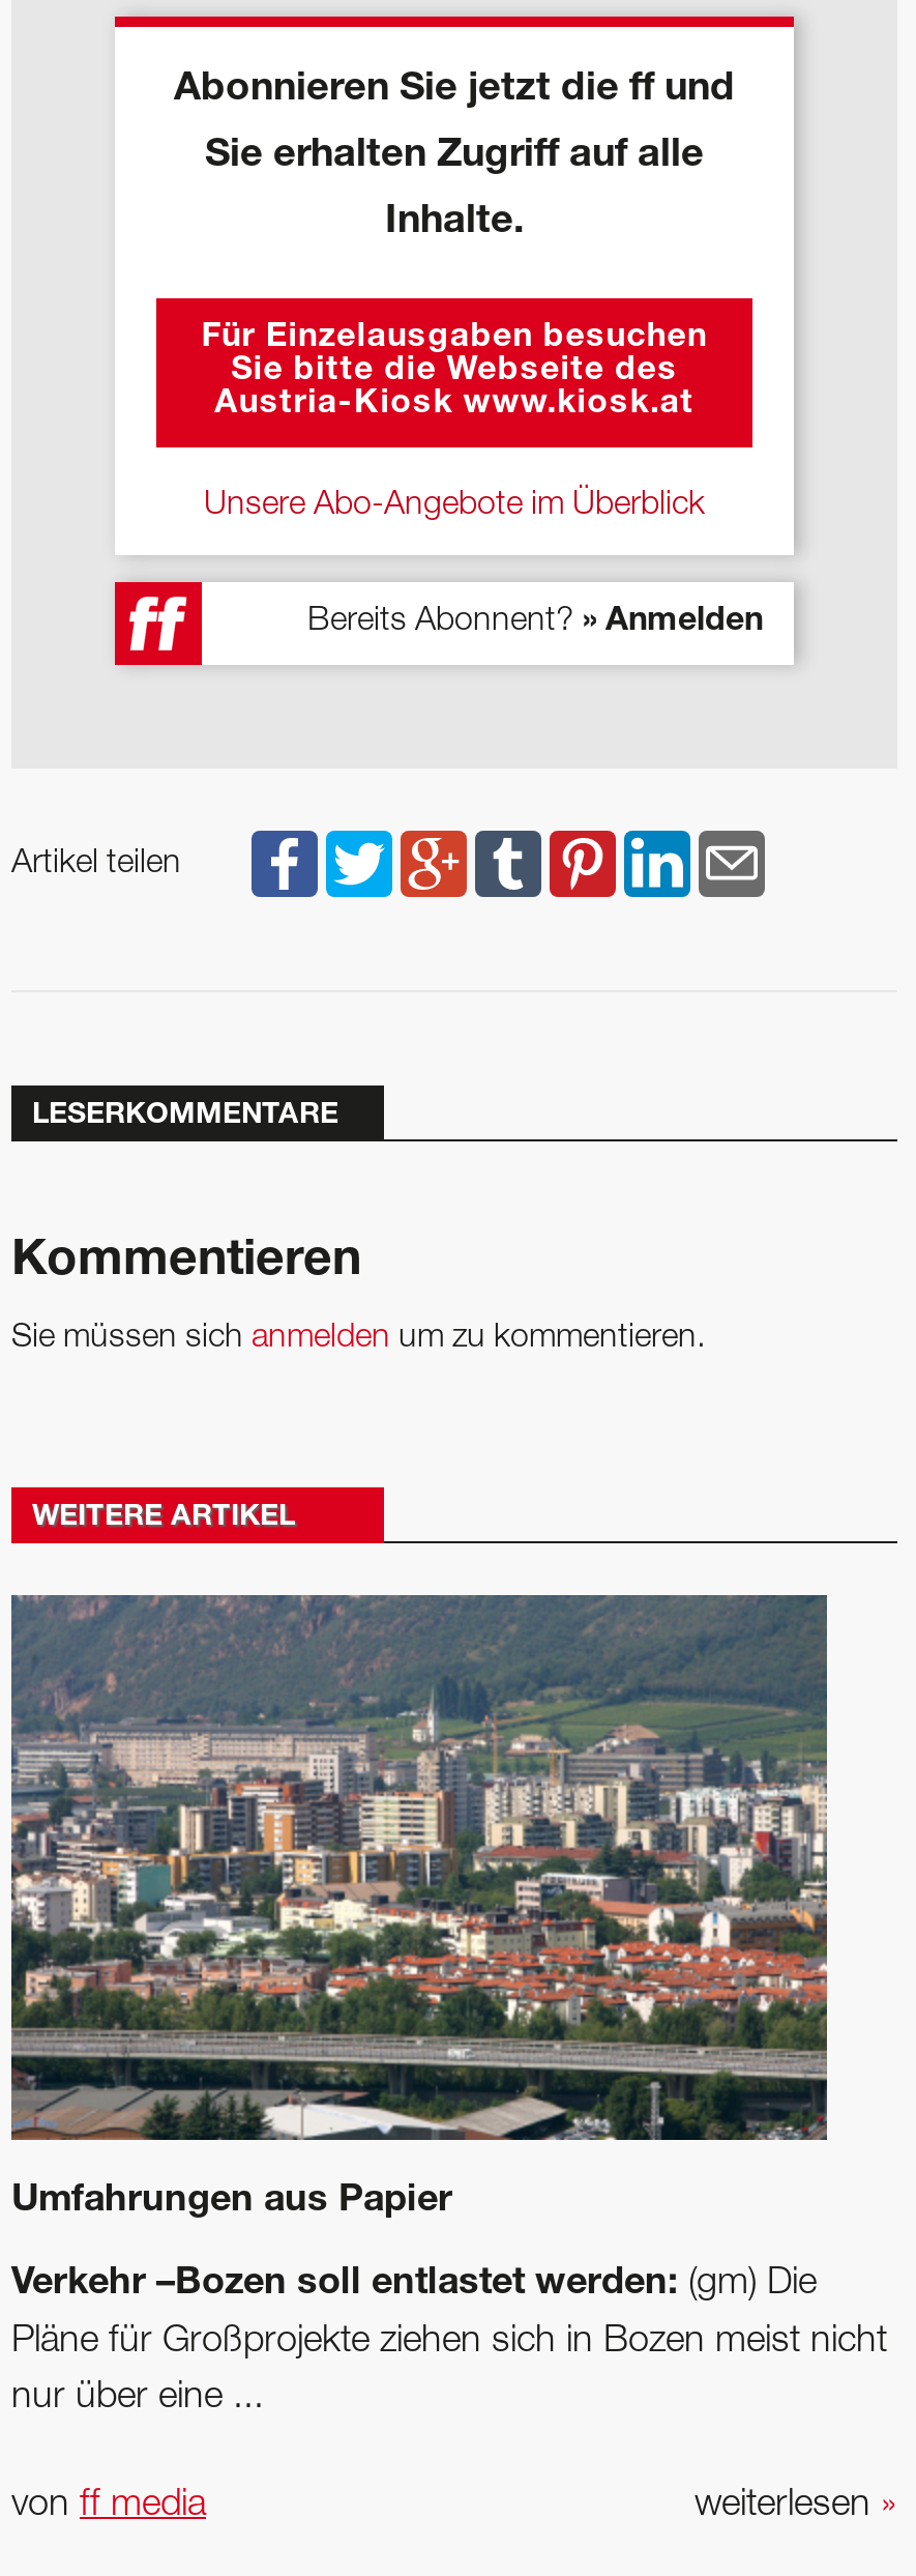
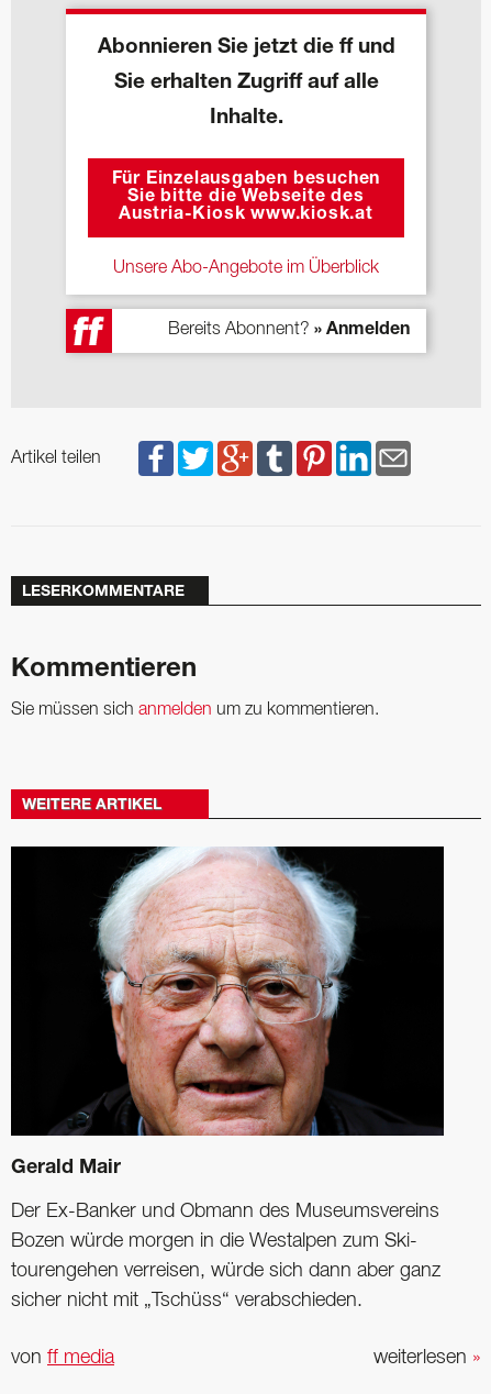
[9,1593,887,2413] [image] | Umfahrungen aus Papier | Verkehr –Bozen soll entlastet werden: (gm) Die | Pläne für Großprojekte ziehen sich in Bozen meist nicht | nur über eine ... -> [10,845,445,1309] [image] | Gerald Mair | Der Ex-Banker und Obmann des Museumsvereins | Bozen würde morgen in die Westalpen zum Ski | tourengehen verreisen, würde sich dann aber ganz | sicher nicht mit „Tschüss“ verabschieden.

